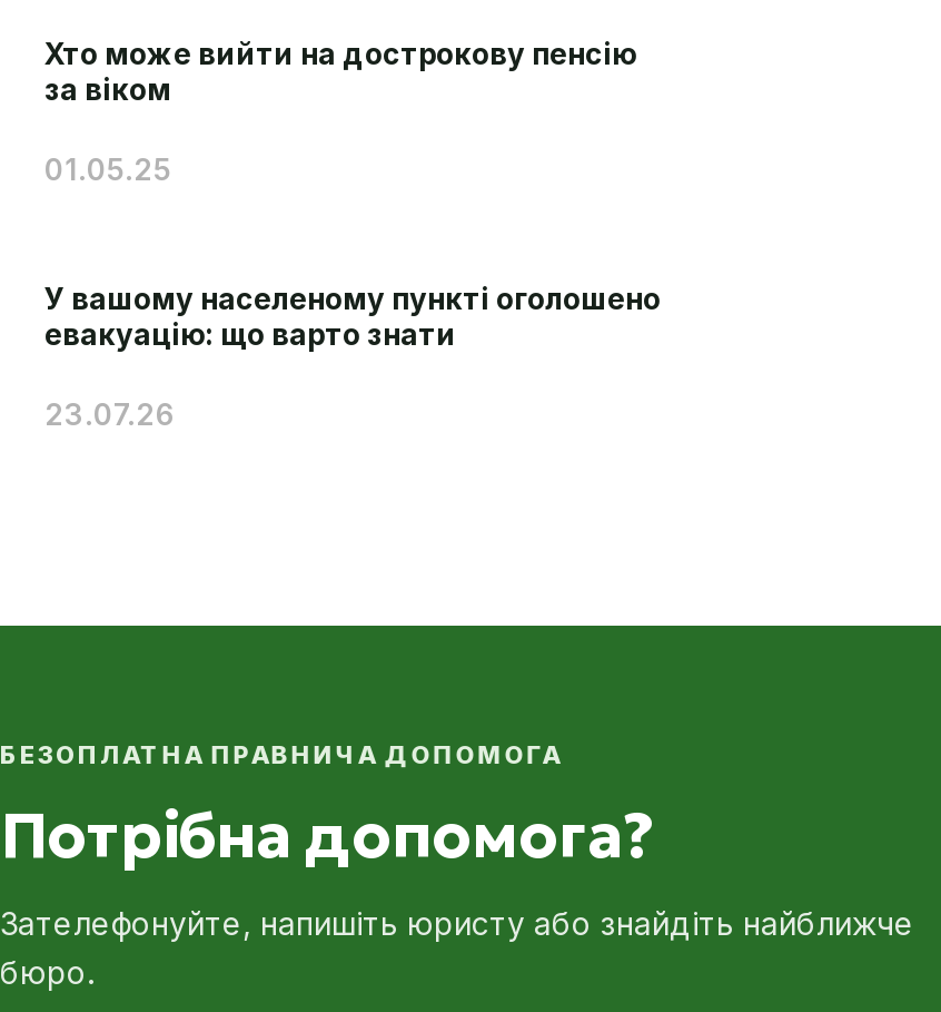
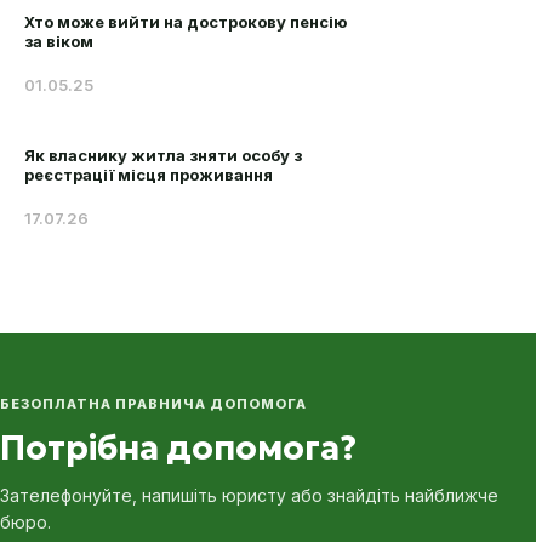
[44,281,661,352] У вашому населеному пункті оголошено | евакуацію: що варто знати -> [24,146,302,184] Як власнику житла зняти особу з | реєстрації місця проживання
[44,396,176,432] 23.07.26 -> [24,209,89,228] 17.07.26

